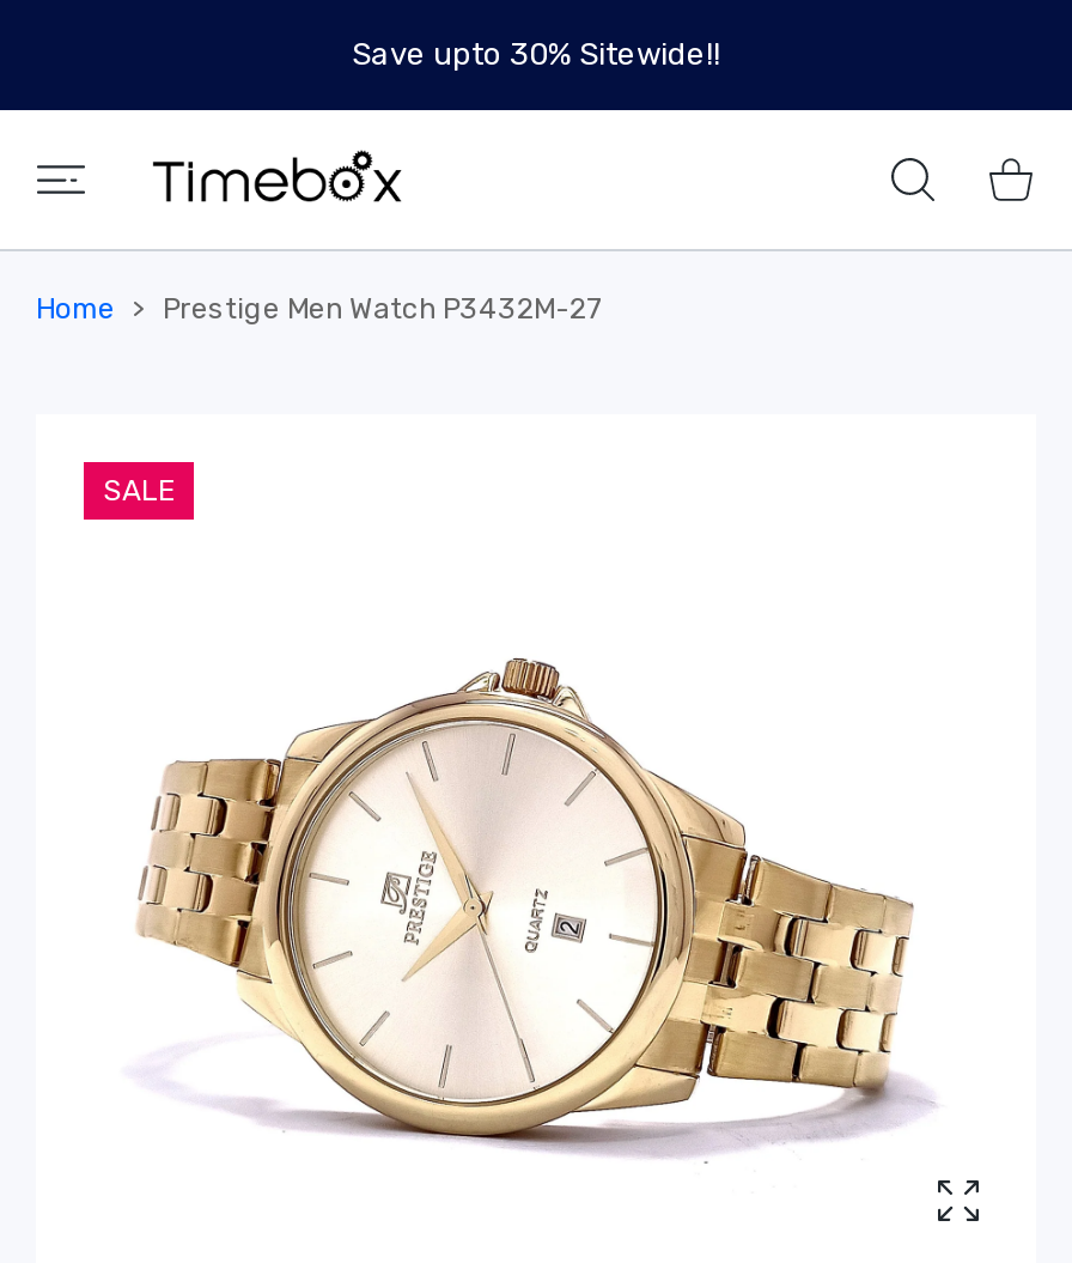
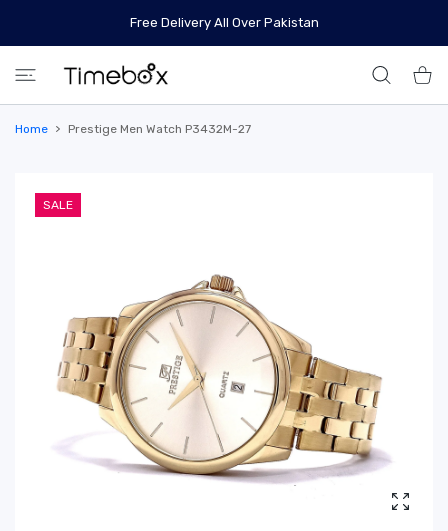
[352,36,720,72] Save upto 30% Sitewide!! -> [129,15,318,30] Free Delivery All Over Pakistan

